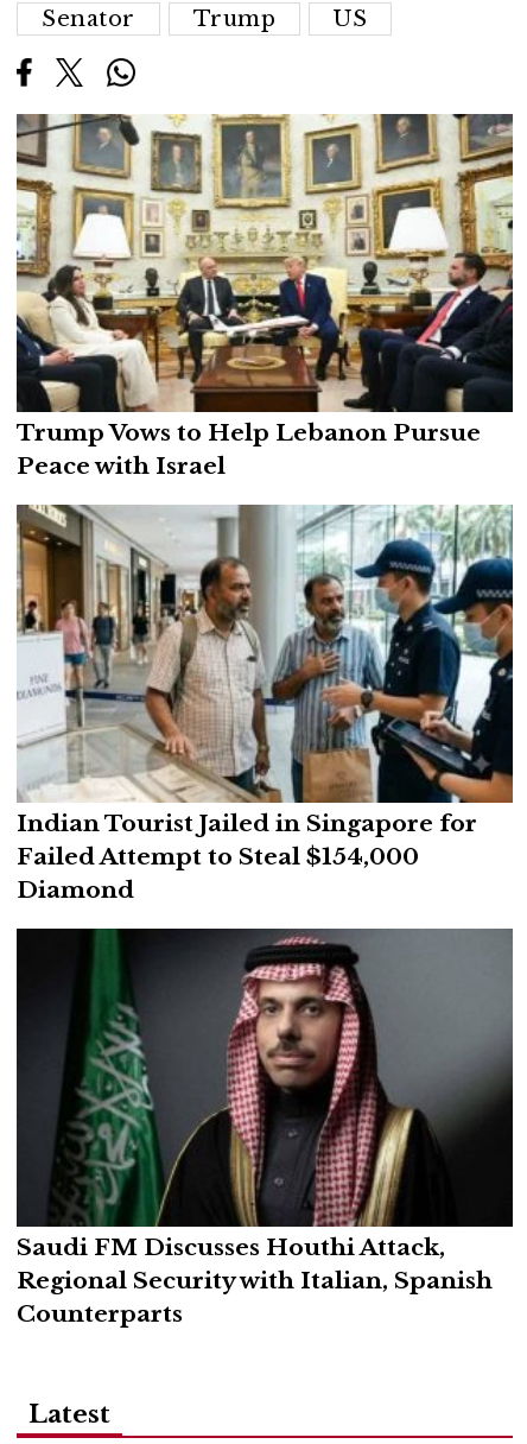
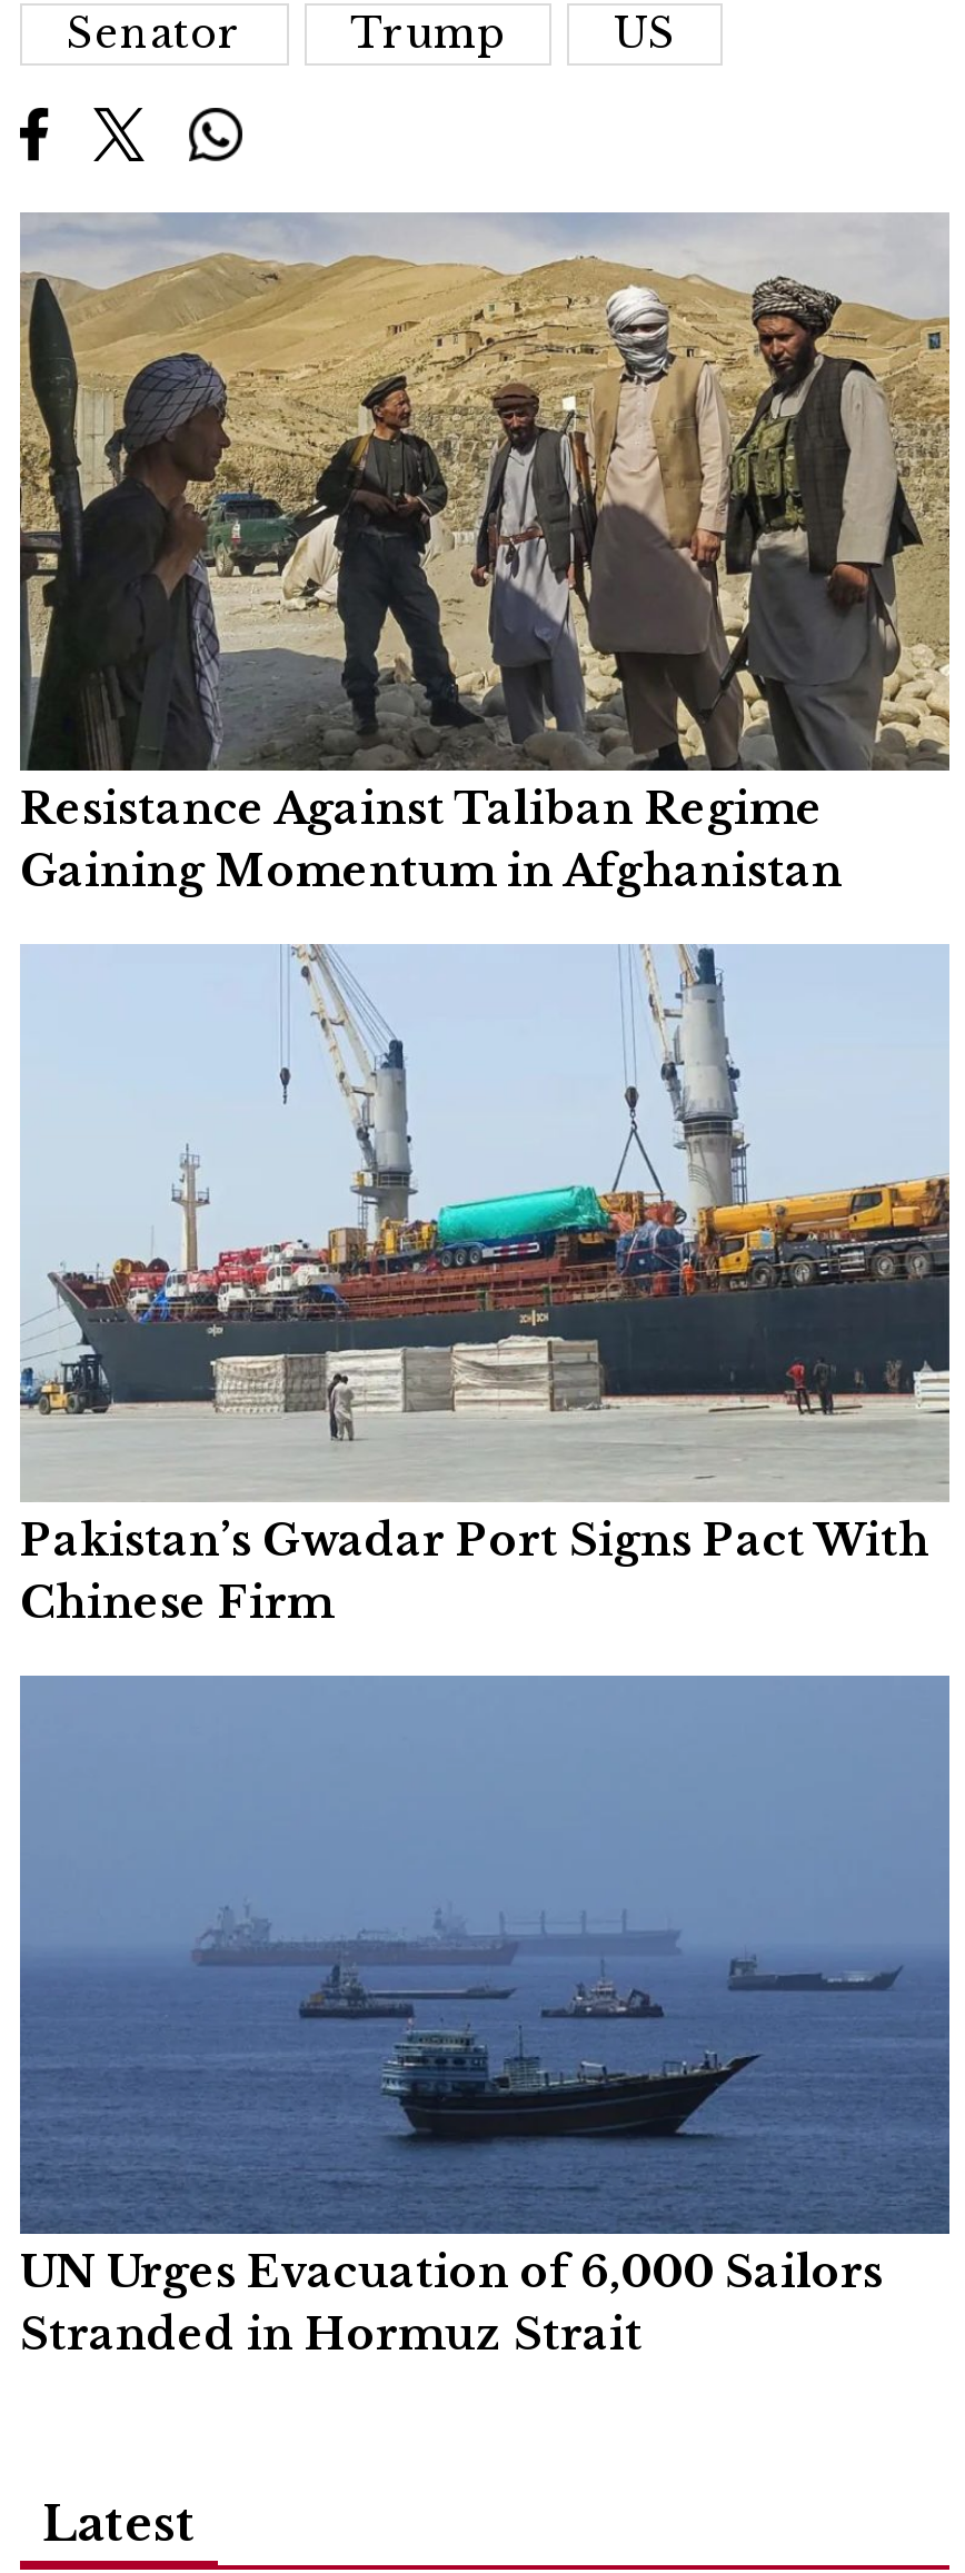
[17,113,514,480] [image] | Trump Vows to Help Lebanon Pursue | Peace with Israel -> [20,212,952,898] [image] | Resistance Against Taliban Regime | Gaining Momentum in Afghanistan
[17,505,514,904] [image] | Indian Tourist Jailed in Singapore for | Failed Attempt to Steal $154,000 | Diamond -> [20,944,952,1630] [image] | Pakistan’s Gwadar Port Signs Pact With | Chinese Firm
[15,927,514,1328] [image] | Saudi FM Discusses Houthi Attack, | Regional Security with Italian, Spanish | Counterparts -> [18,1673,952,2362] [image] | UN Urges Evacuation of 6,000 Sailors | Stranded in Hormuz Strait

